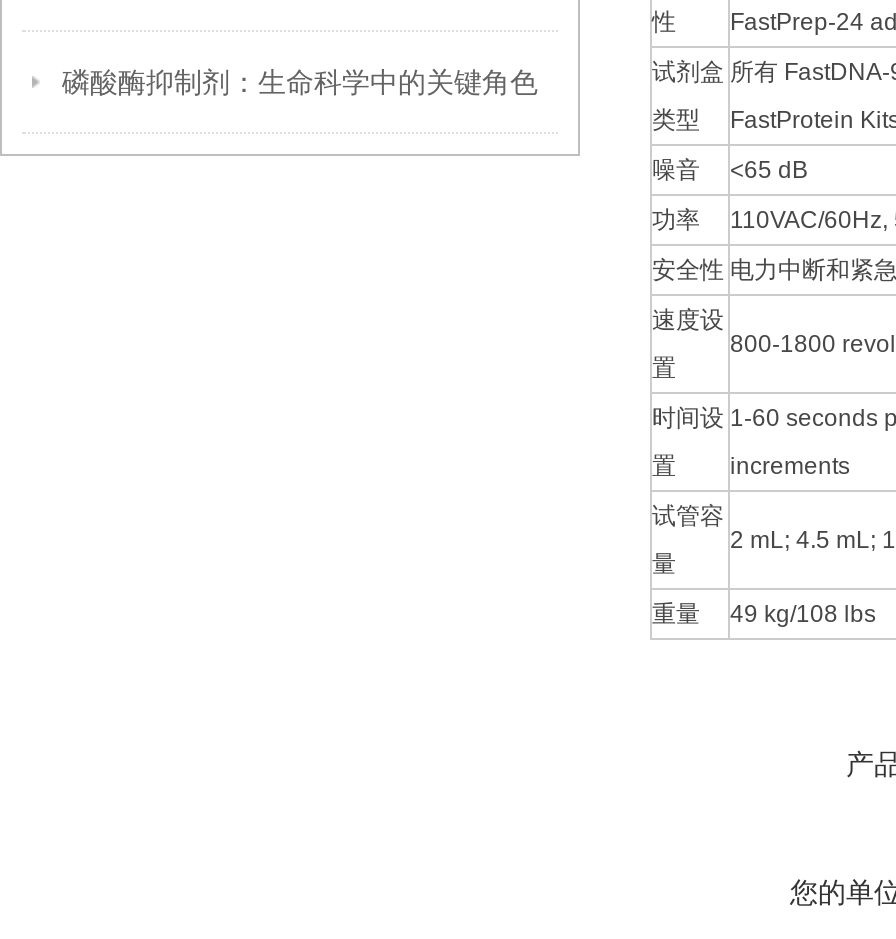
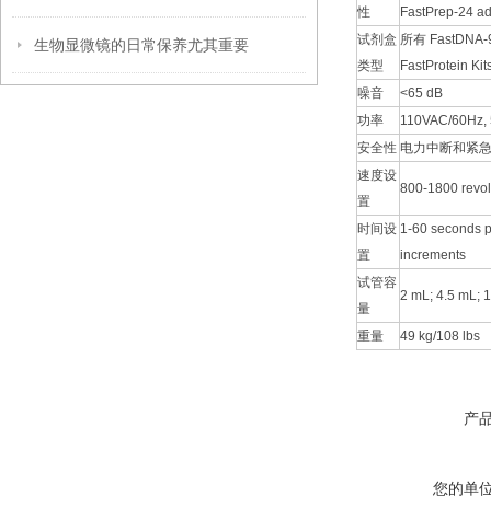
[62,66,538,98] 磷酸酶抑制剂：生命科学中的关键角色 -> [34,36,249,54] 生物显微镜的日常保养尤其重要

